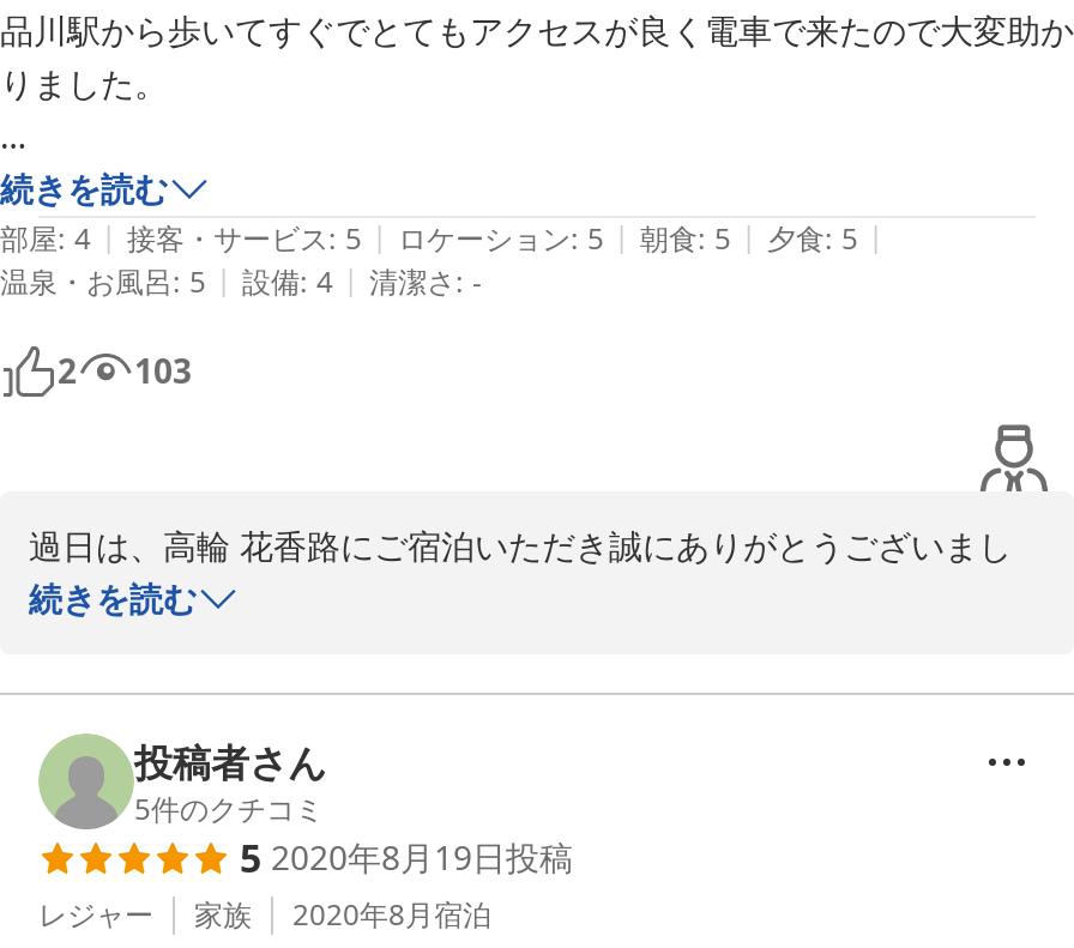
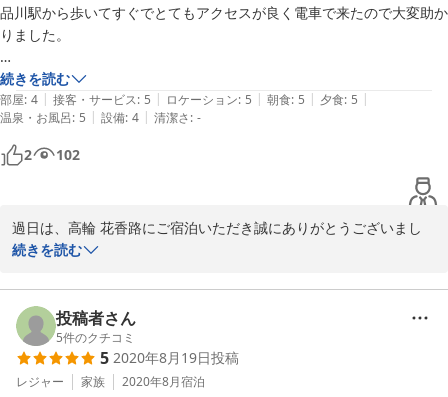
[58,348,192,393] 2 103 -> [24,145,80,164] 2 102

